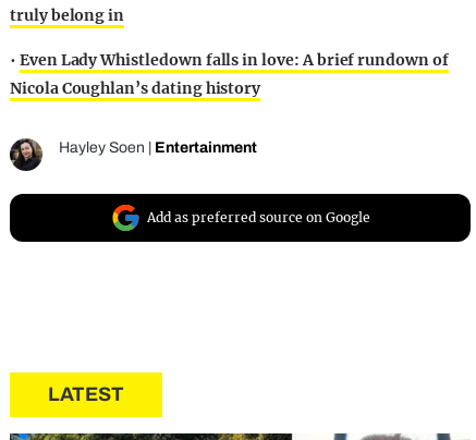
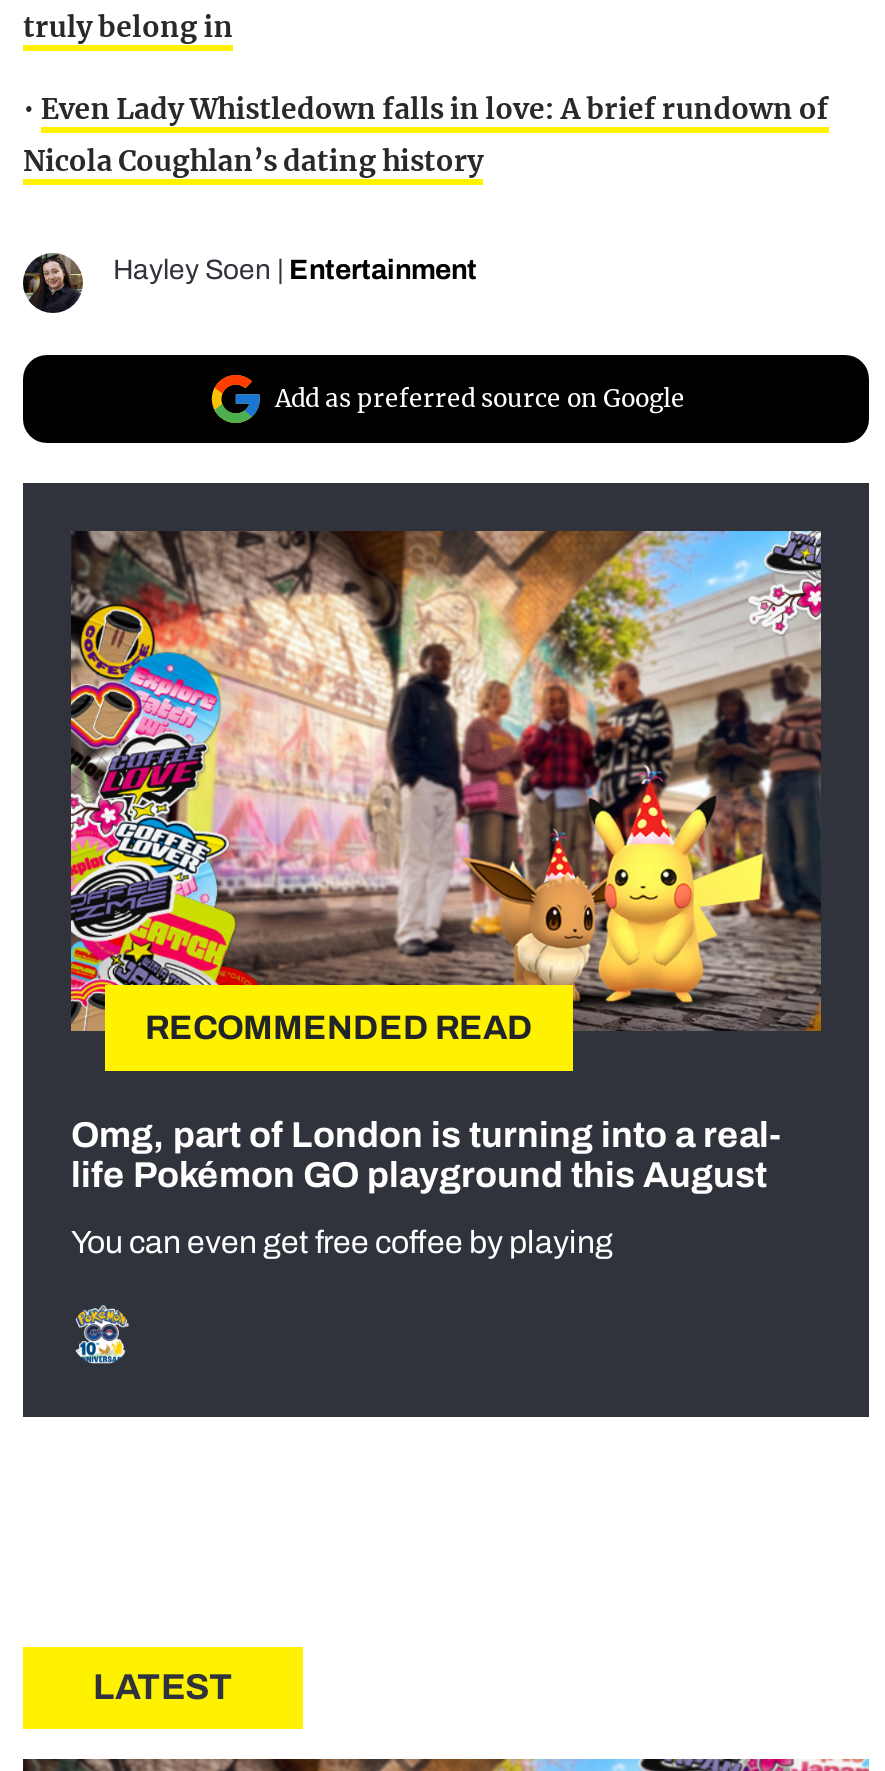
none -> [21,481,871,1419] [image] | RECOMMENDED READ | Omg, part of London is turning into a real- | life Pokémon GO playground this August | You can even get free coffee by playing

